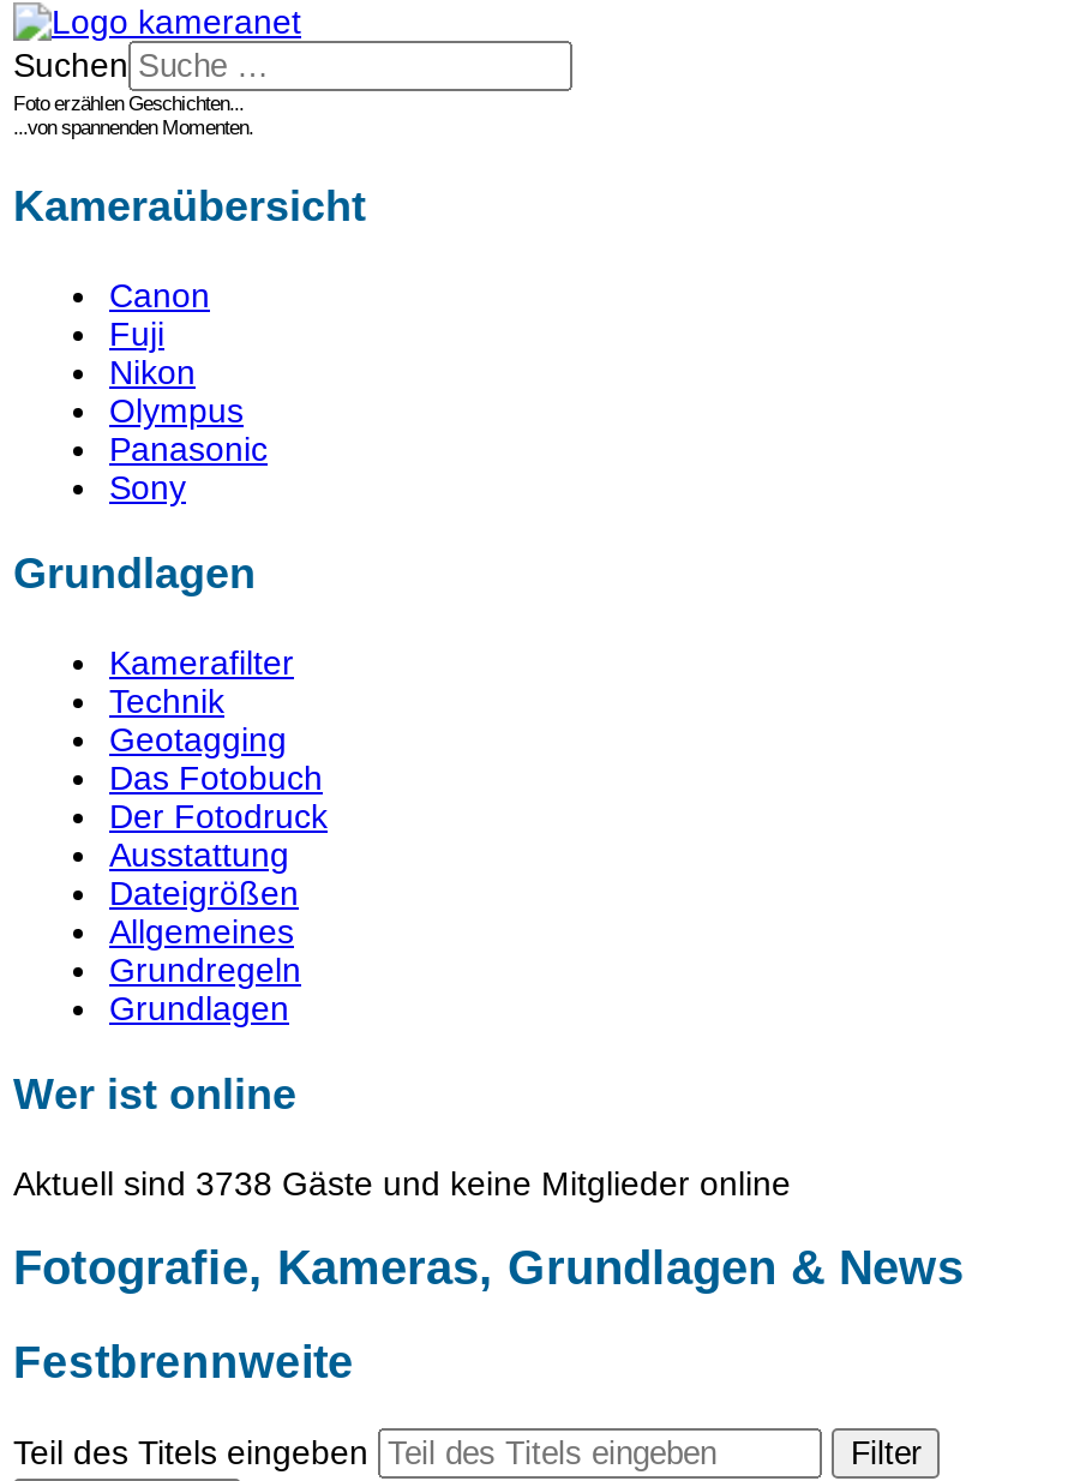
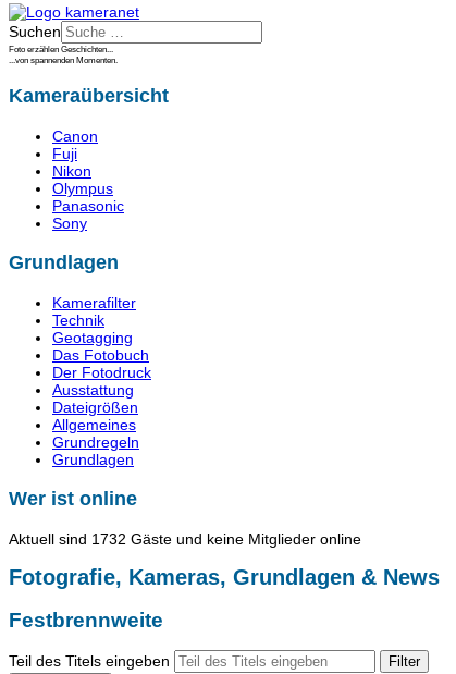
[13,1163,791,1201] Aktuell sind 3738 Gäste und keine Mitglieder online -> [9,530,361,547] Aktuell sind 1732 Gäste und keine Mitglieder online

